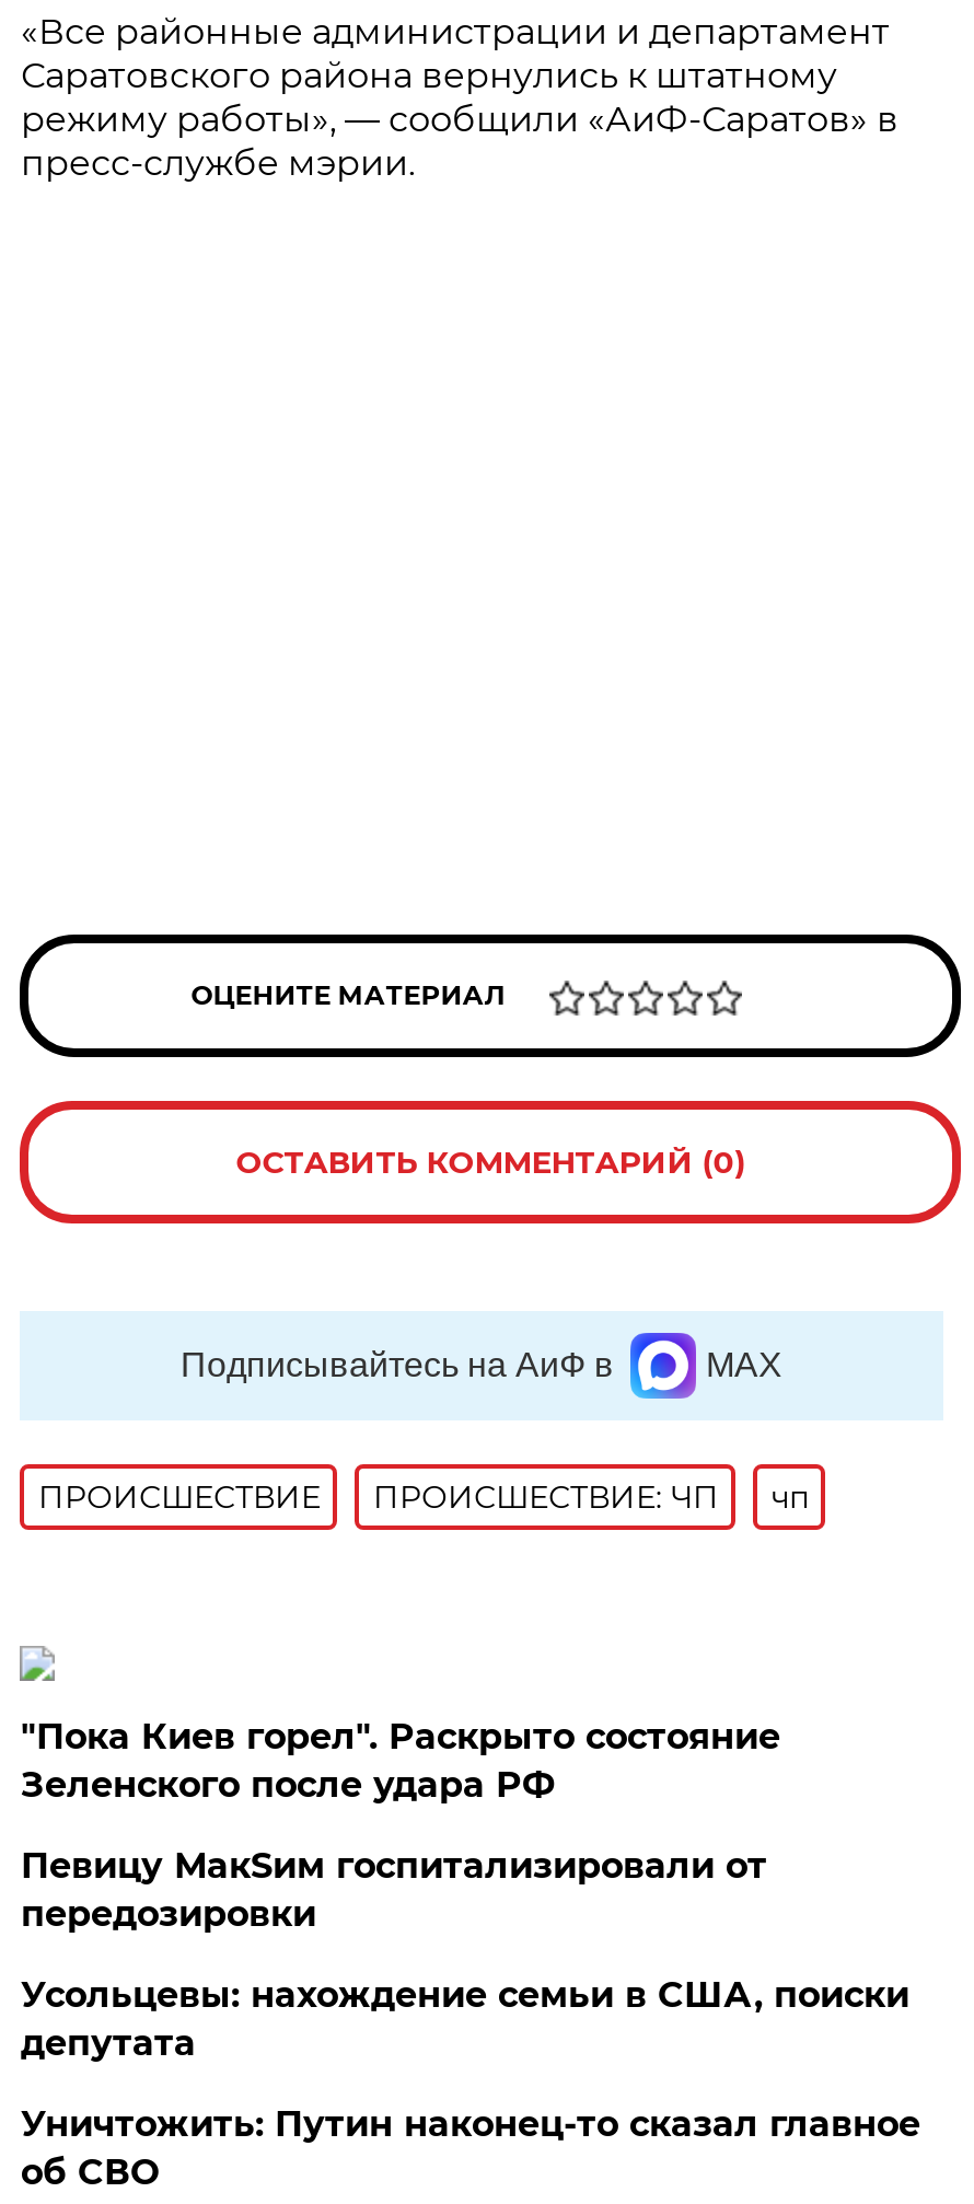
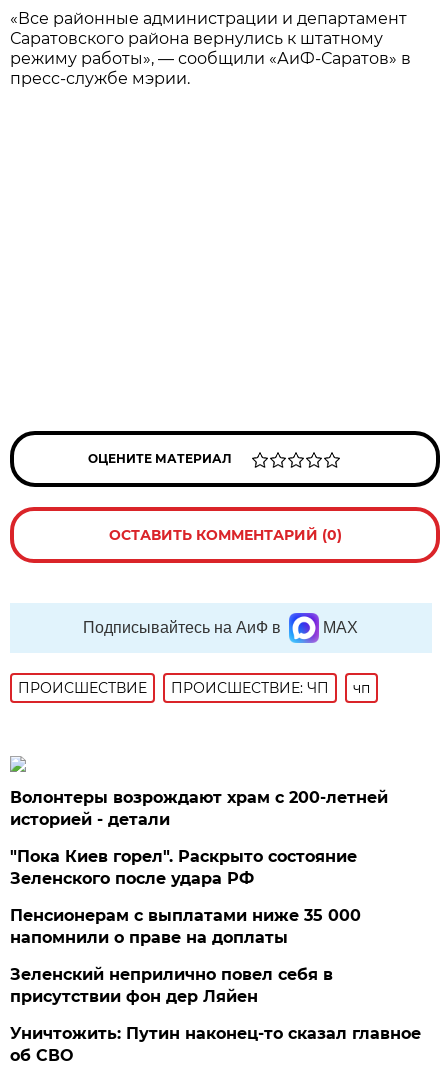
none -> [10,788,388,829] Волонтеры возрождают храм с 200-летней | историей - детали
[21,1845,767,1935] Певицу МакSим госпитализировали от | передозировки -> [10,906,361,947] Пенсионерам с выплатами ниже 35 000 | напомнили о праве на доплаты
[21,1974,909,2064] Усольцевы: нахождение семьи в США, поиски | депутата -> [10,965,333,1006] Зеленский неприлично повел cебя в | присутствии фон дер Ляйен

